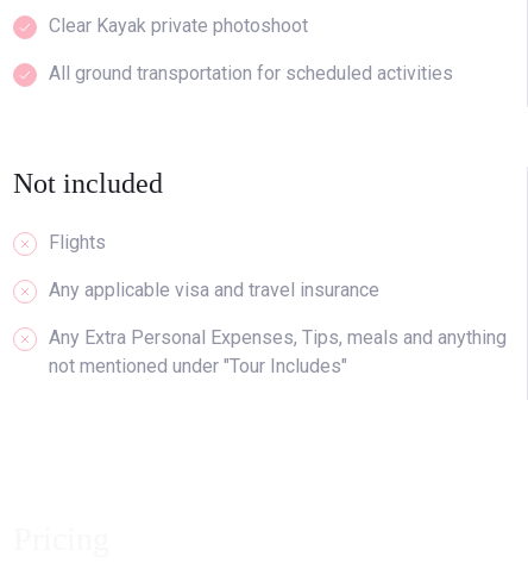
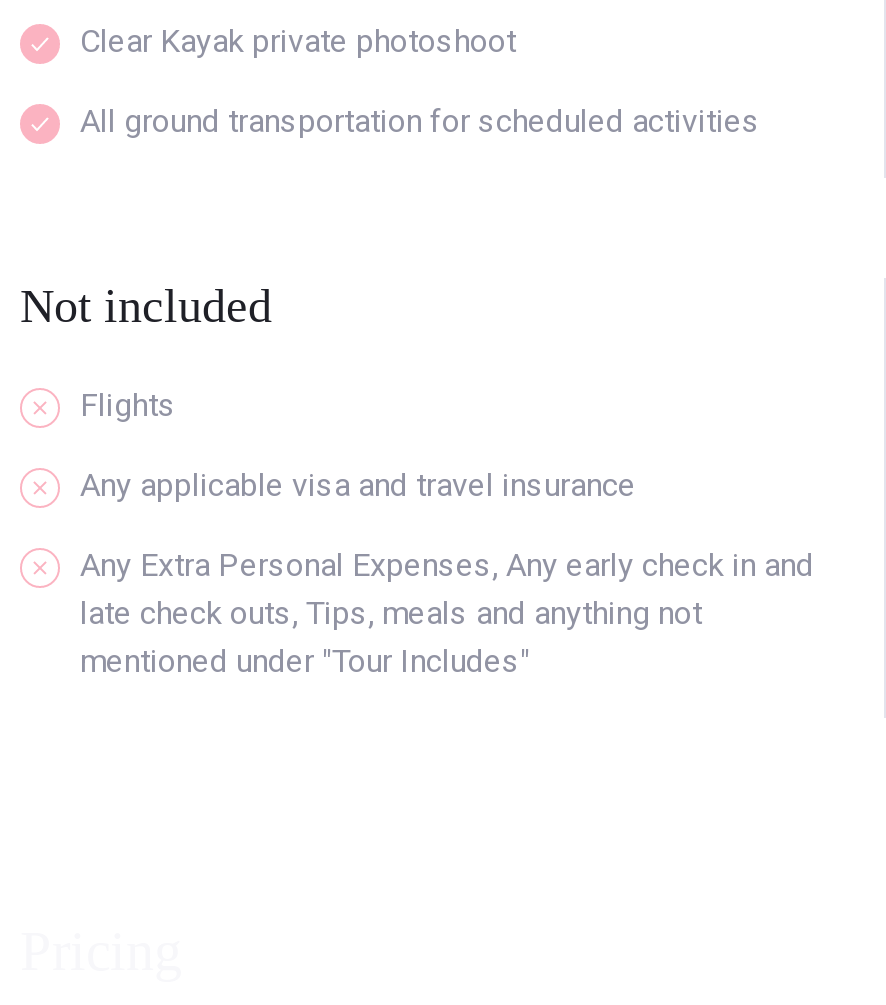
[49,327,507,378] Any Extra Personal Expenses, Tips, meals and anything | not mentioned under "Tour Includes" -> [80,547,814,681] Any Extra Personal Expenses, Any early check in and | late check outs, Tips, meals and anything not | mentioned under "Tour Includes"

